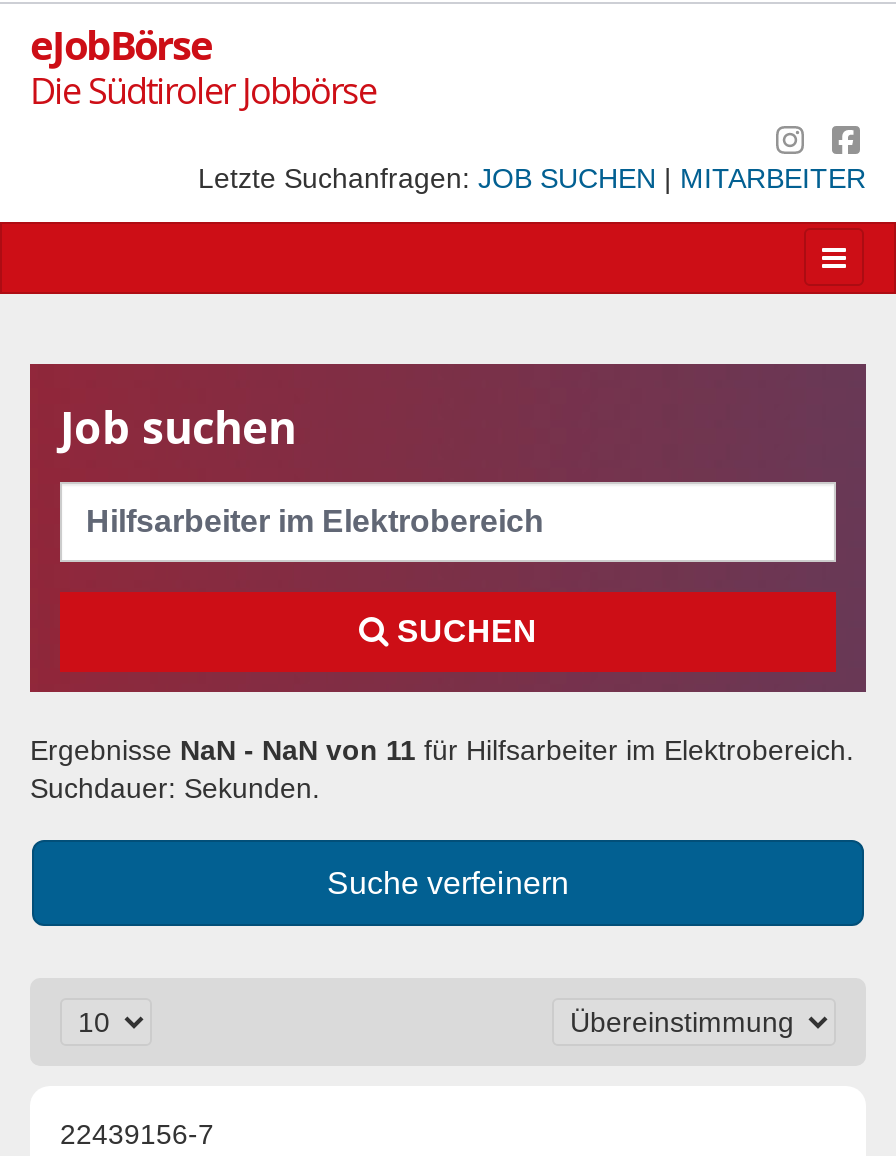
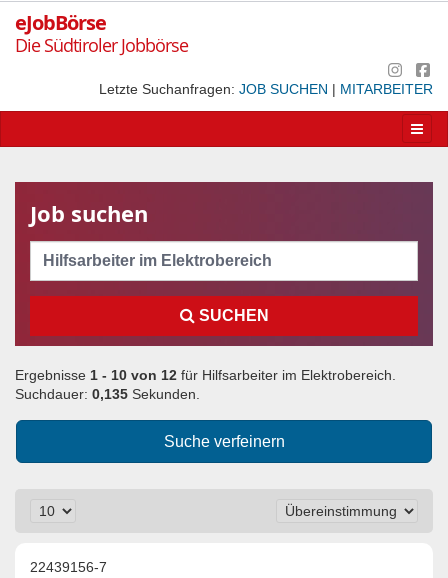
[30,735,854,805] Ergebnisse NaN - NaN von 11 für Hilfsarbeiter im Elektrobereich. | Suchdauer: Sekunden. -> [15,367,396,402] Ergebnisse 1 - 10 von 12 für Hilfsarbeiter im Elektrobereich. | Suchdauer: 0,135 Sekunden.

